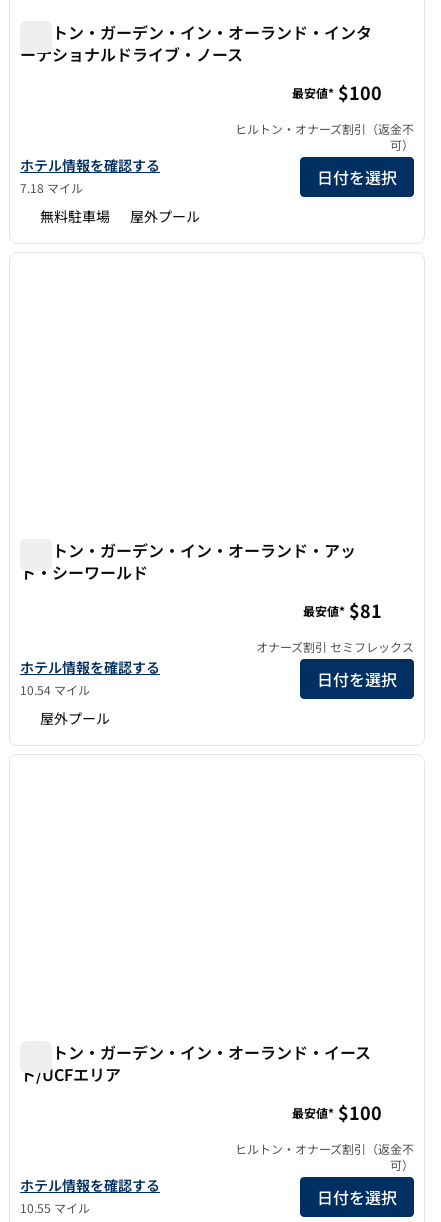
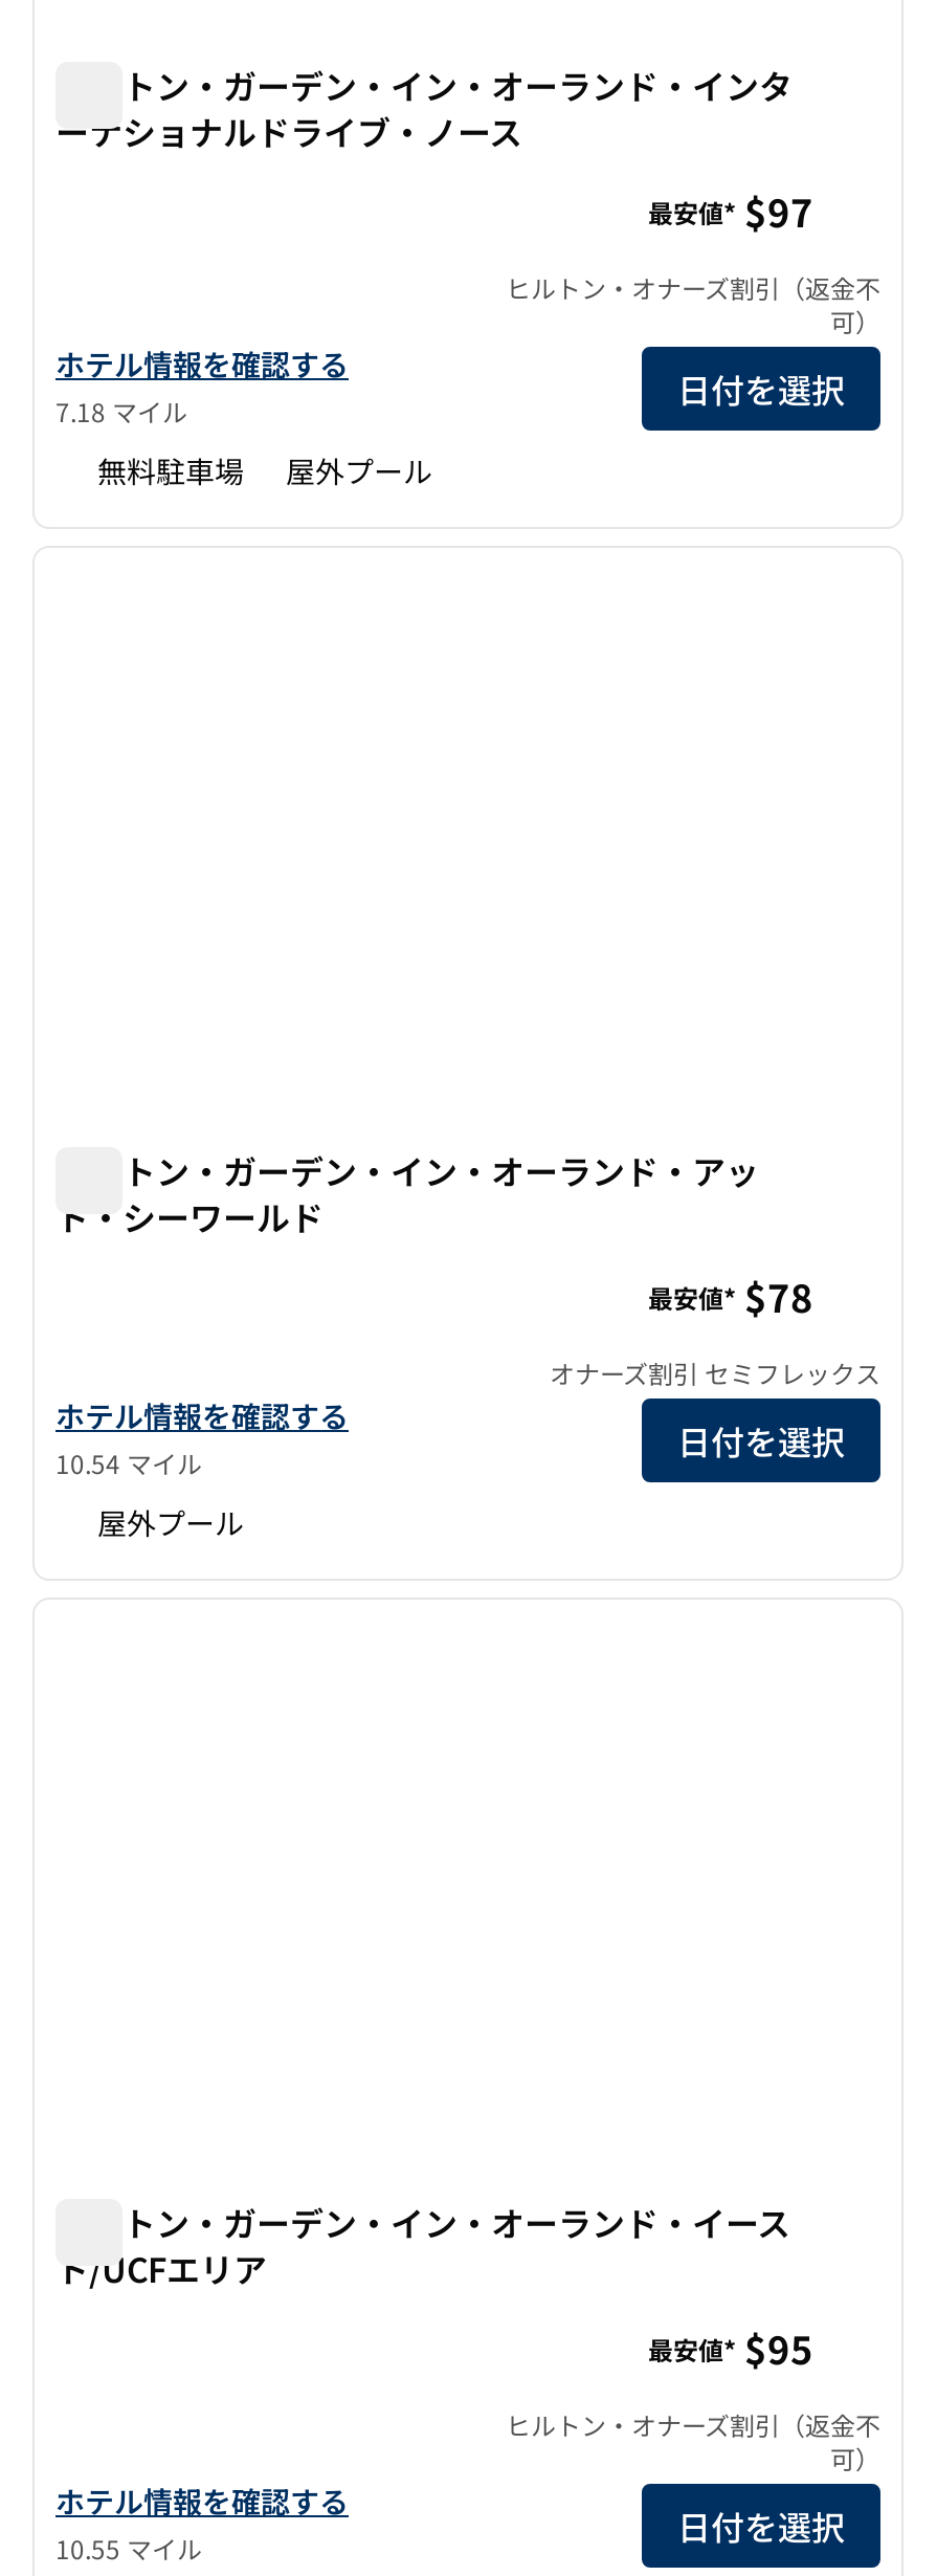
[292,79,382,105] 最安値* $100 -> [648,184,813,239] 最安値* $97
[303,597,382,623] 最安値* $81 -> [648,1269,813,1324] 最安値* $78
[292,1099,382,1125] 最安値* $100 -> [648,2321,813,2376] 最安値* $95

